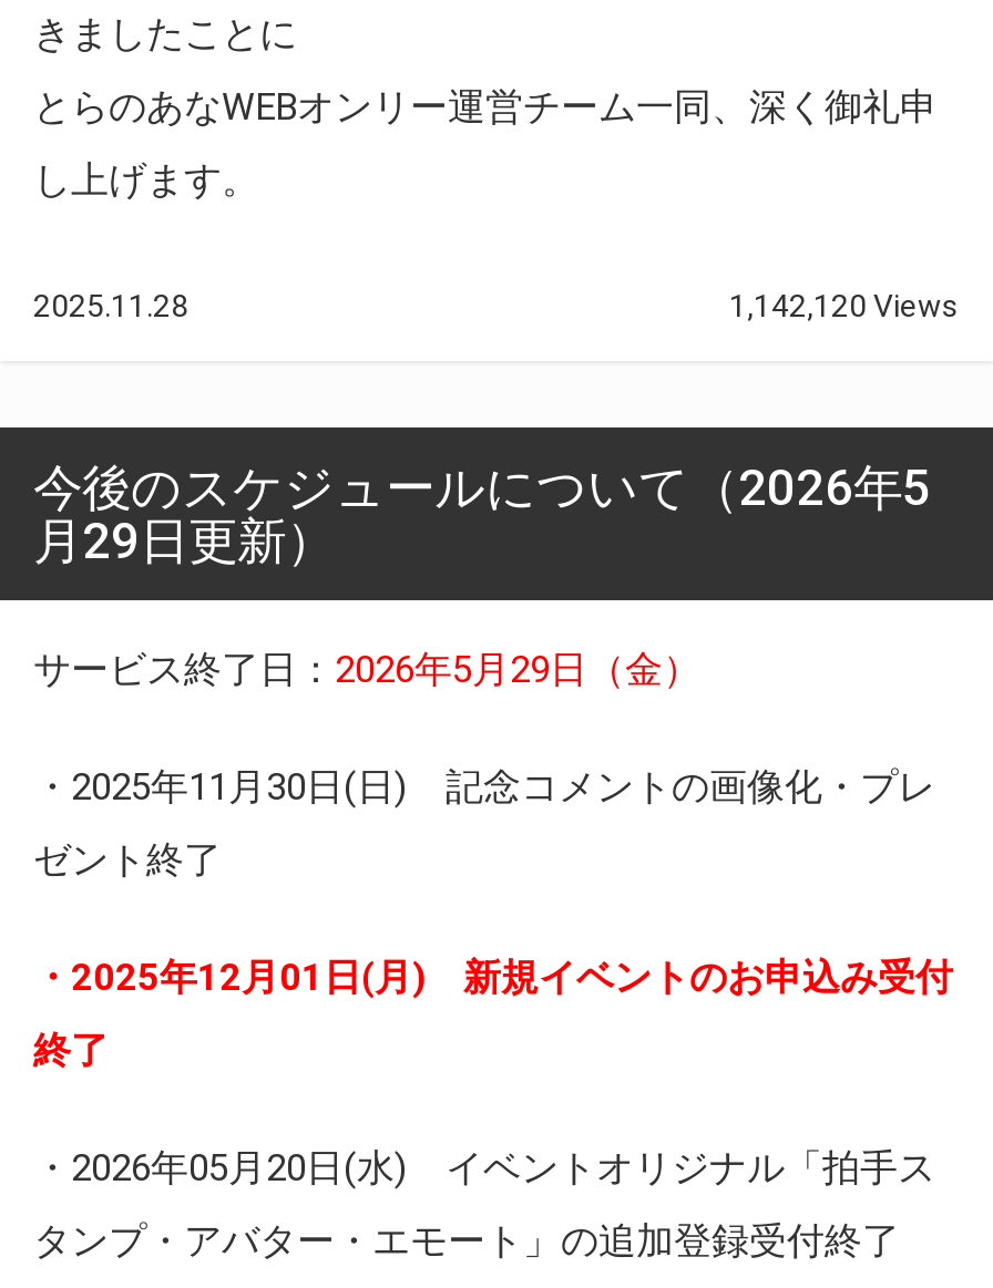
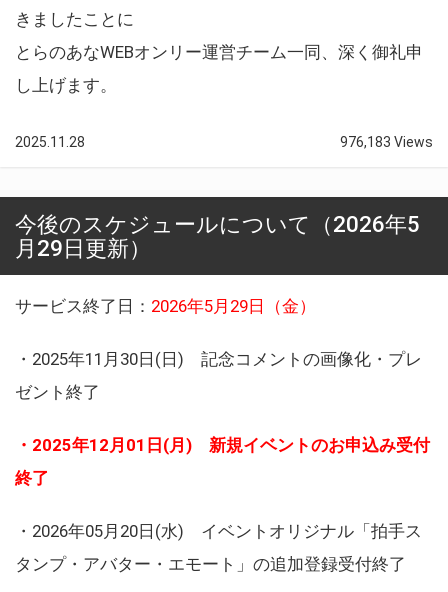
[729,288,960,323] 1,142,120 Views -> [340,134,433,150] 976,183 Views

